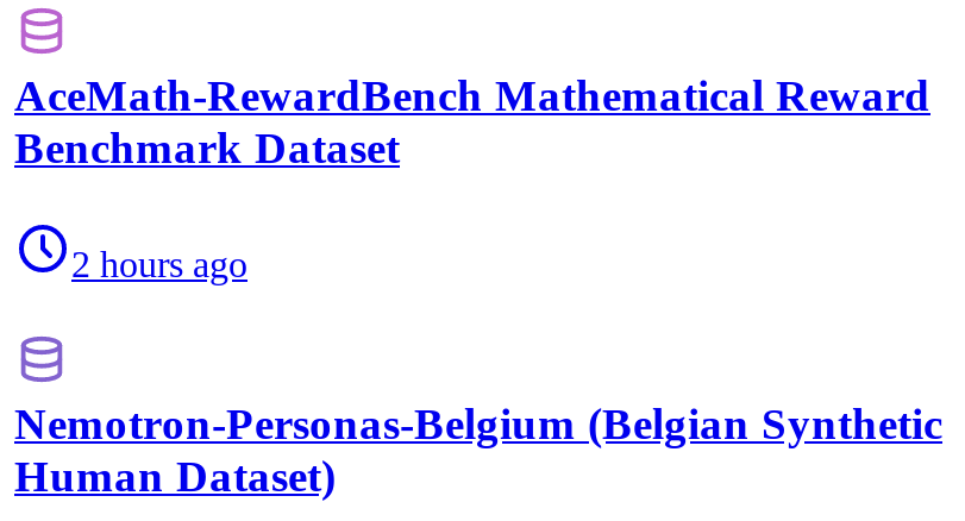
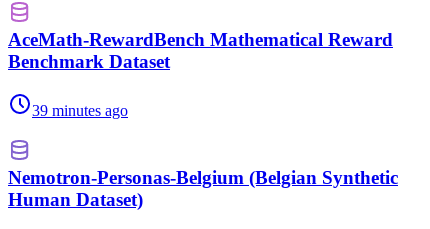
[71,244,247,284] 2 hours ago -> [32,101,128,118] 39 minutes ago

